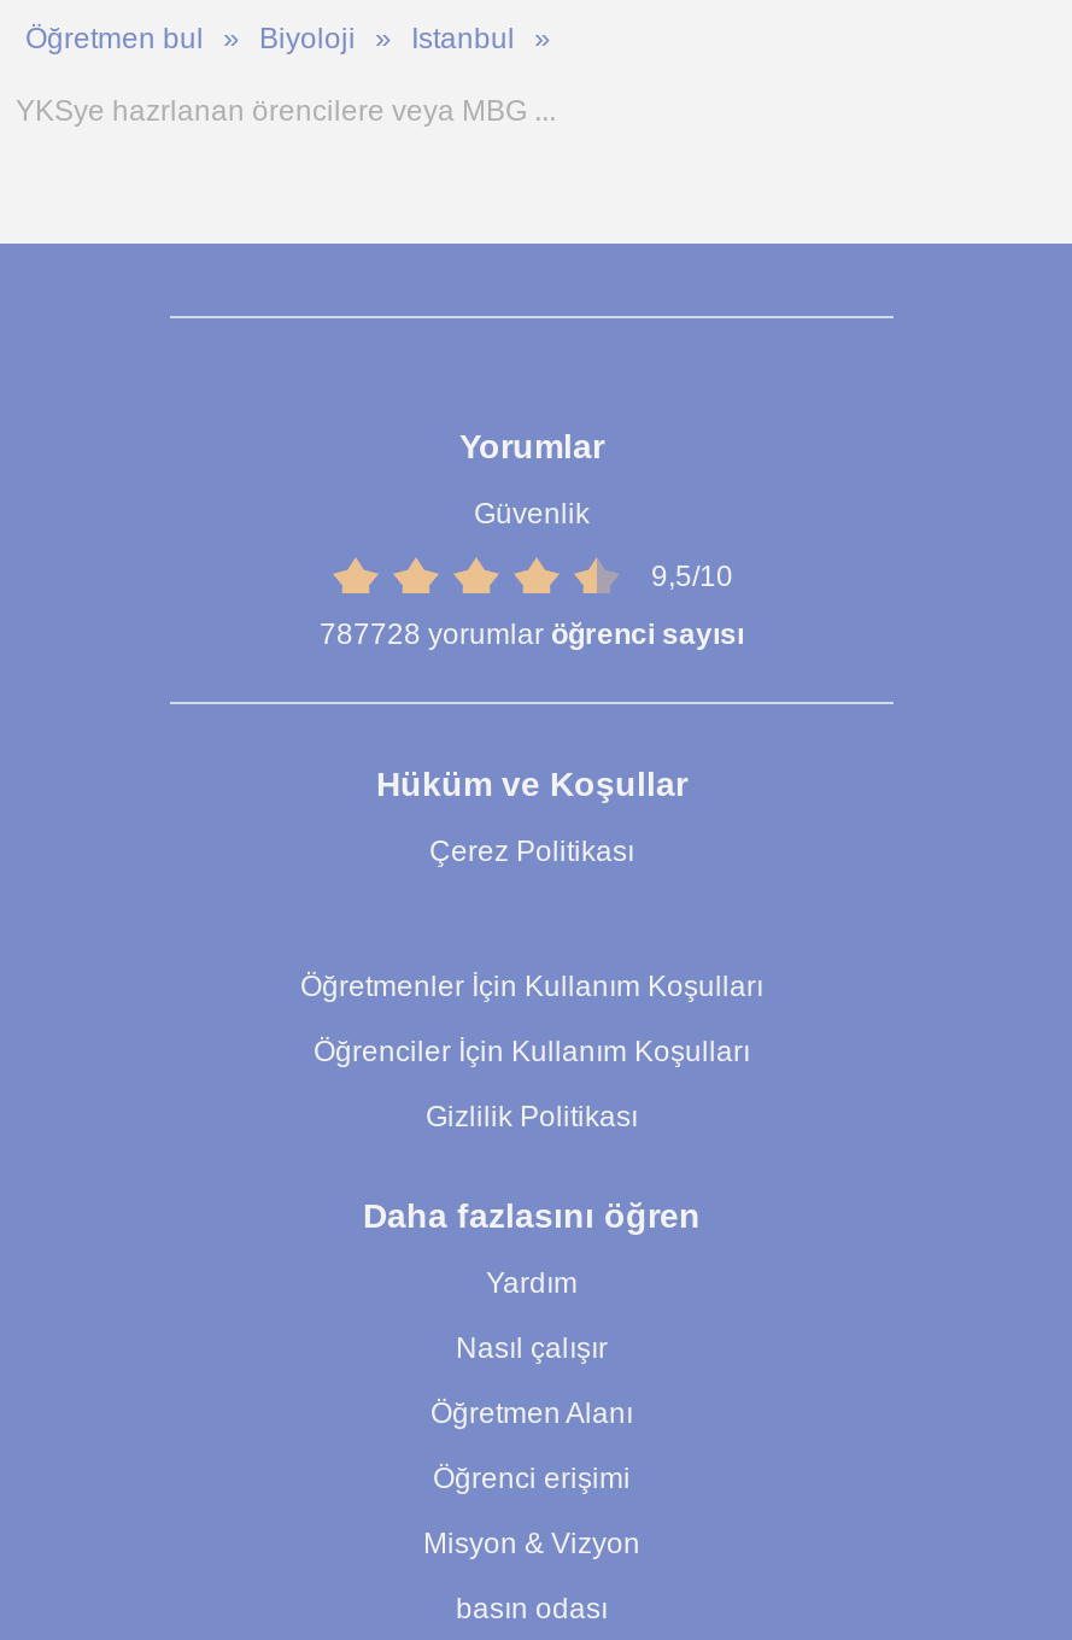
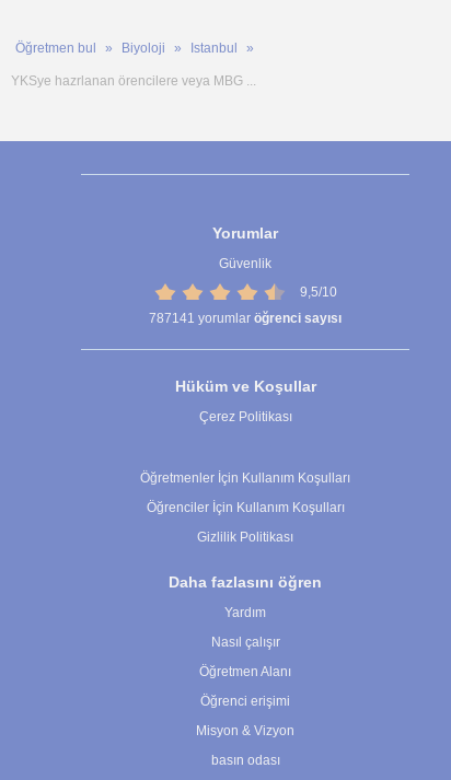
[320,618,744,652] 787728 yorumlar öğrenci sayısı -> [149,311,342,326] 787141 yorumlar öğrenci sayısı

